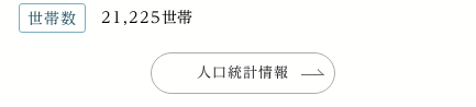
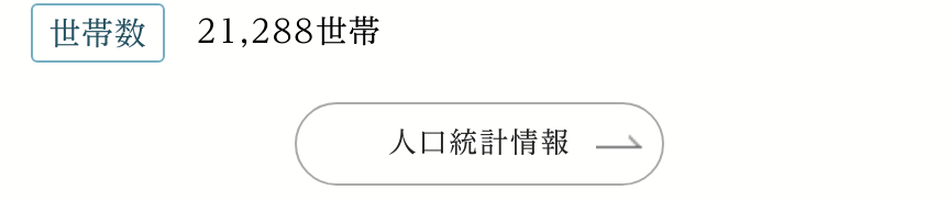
[28,9,194,27] 世帯数 21,225世帯 -> [49,15,381,50] 世帯数 21,288世帯

